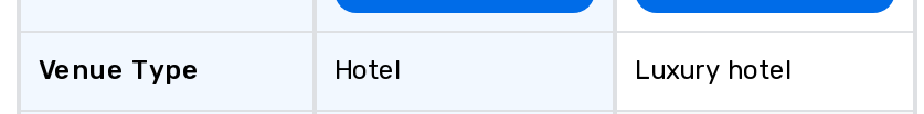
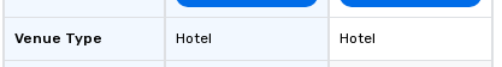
[635,55,792,86] Luxury hotel -> [339,30,376,47] Hotel

